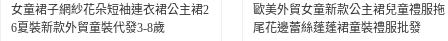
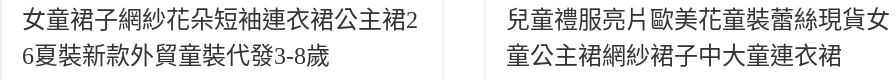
[253,3,445,35] 歐美外貿女童新款公主裙兒童禮服拖 | 尾花邊蕾絲蓬蓬裙童裝禮服批發 -> [506,6,890,70] 兒童禮服亮片歐美花童裝蕾絲現貨女 | 童公主裙網紗裙子中大童連衣裙

